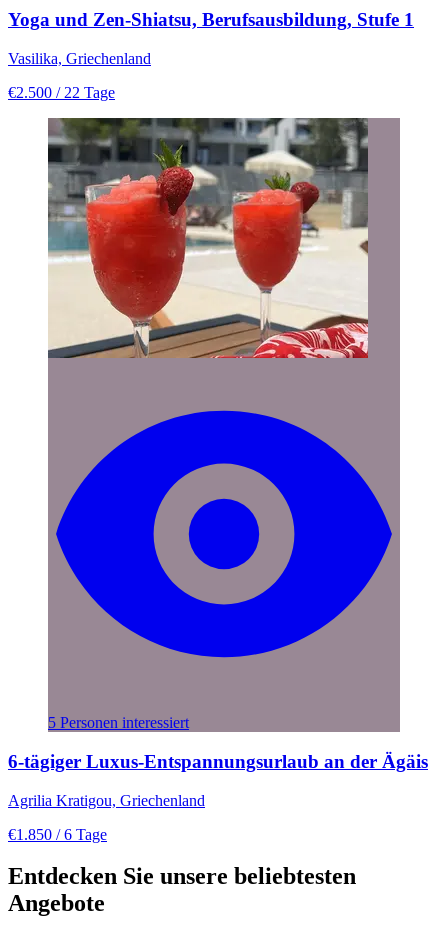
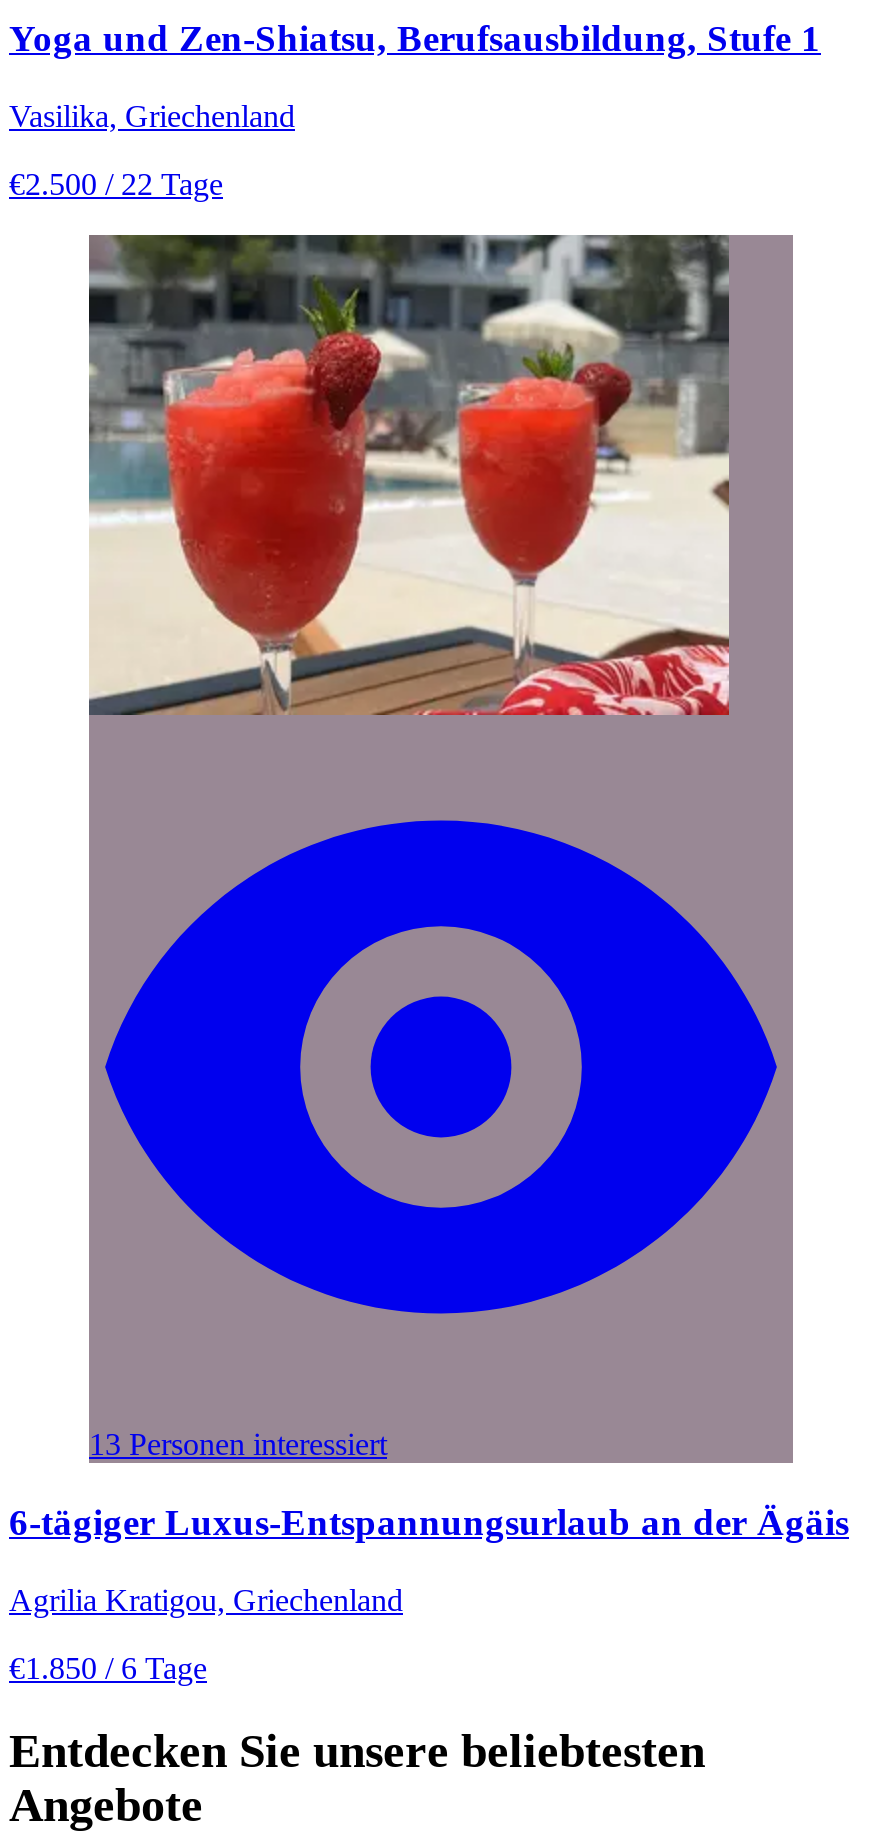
[48,714,189,731] 5 Personen interessiert -> [89,1427,387,1461] 13 Personen interessiert

